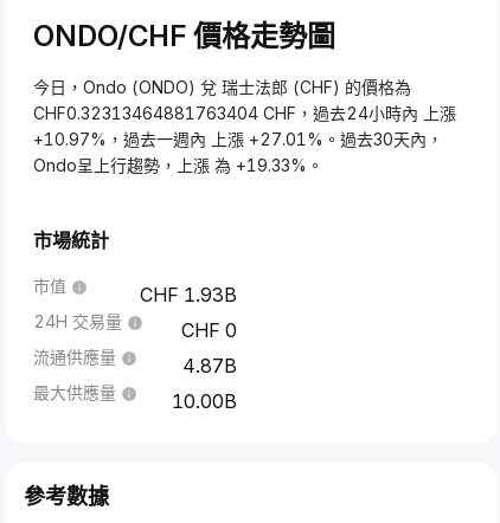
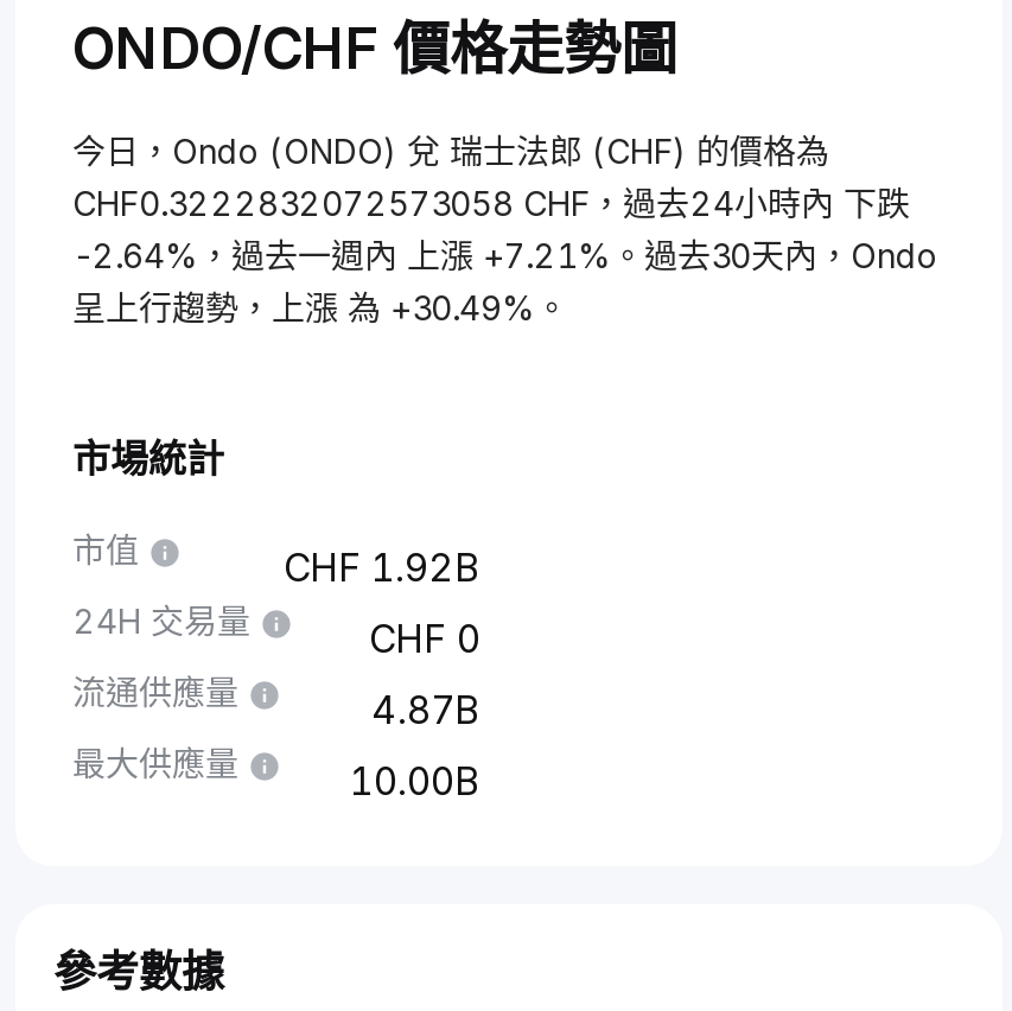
[33,103,456,175] CHF0.32313464881763404 CHF，過去24小時內 上漲 | +10.97%，過去一週內 上漲 +27.01%。過去30天內， | Ondo呈上行趨勢，上漲 為 +19.33%。 -> [72,183,938,328] CHF0.3222832072573058 CHF，過去24小時內 下跌 | -2.64%，過去一週內 上漲 +7.21%。過去30天內，Ondo | 呈上行趨勢，上漲 為 +30.49%。
[184,283,237,306] 1.93B -> [371,543,480,591] 1.92B

